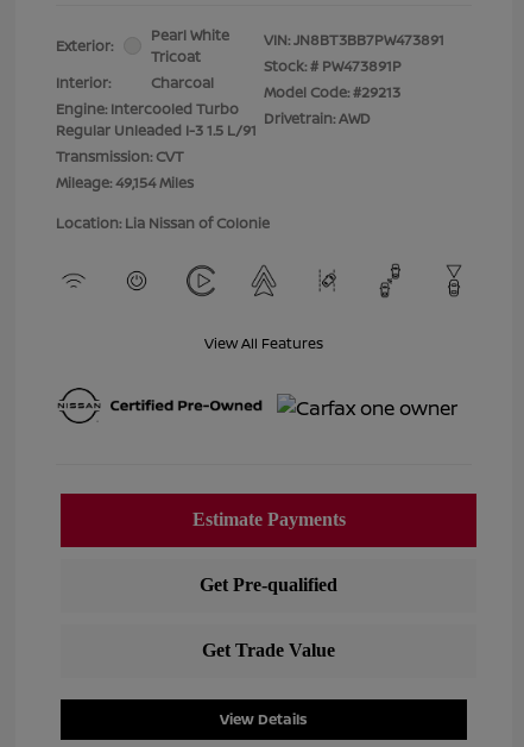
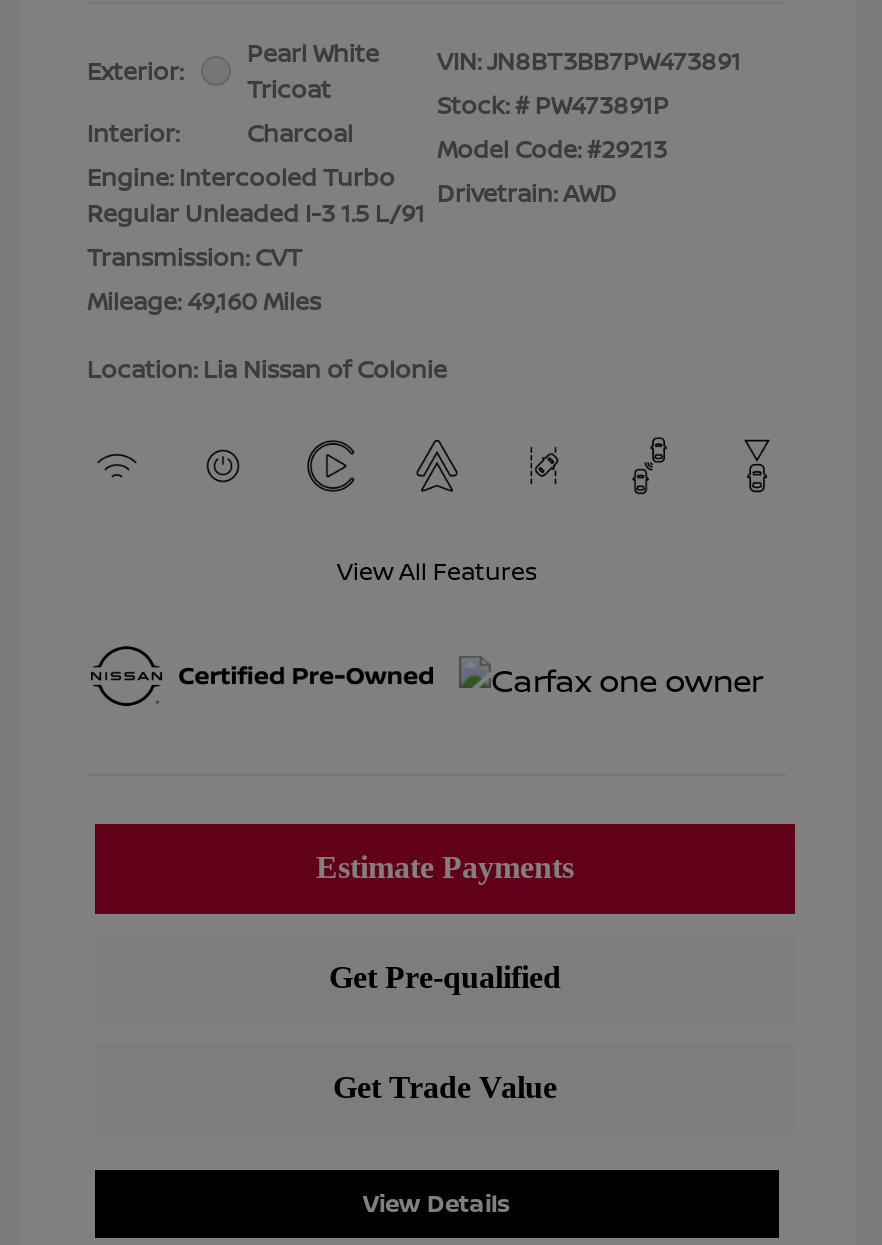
[56,172,194,192] Mileage: 49,154 Miles -> [87,284,321,318] Mileage: 49,160 Miles

